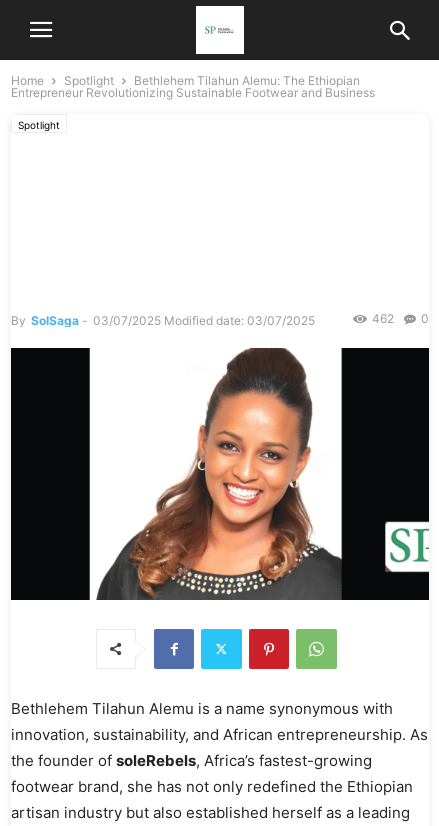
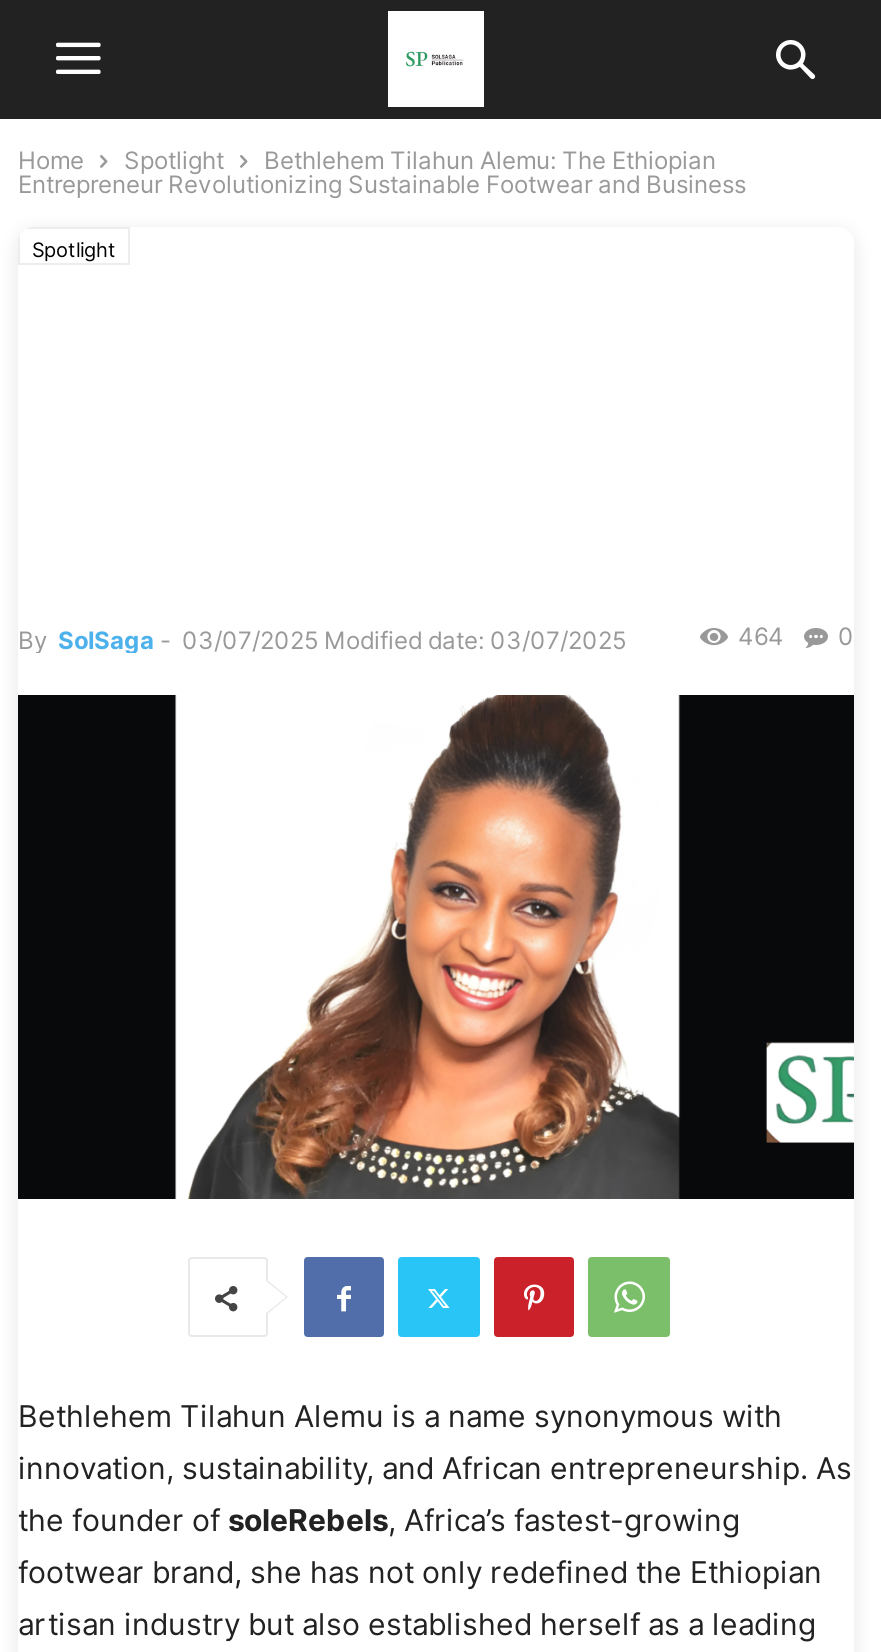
[372,311,429,326] 462 0 -> [738,621,854,651] 464 0

